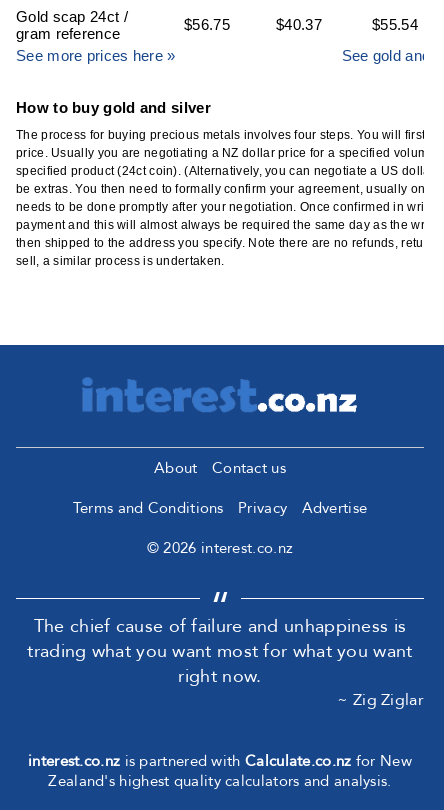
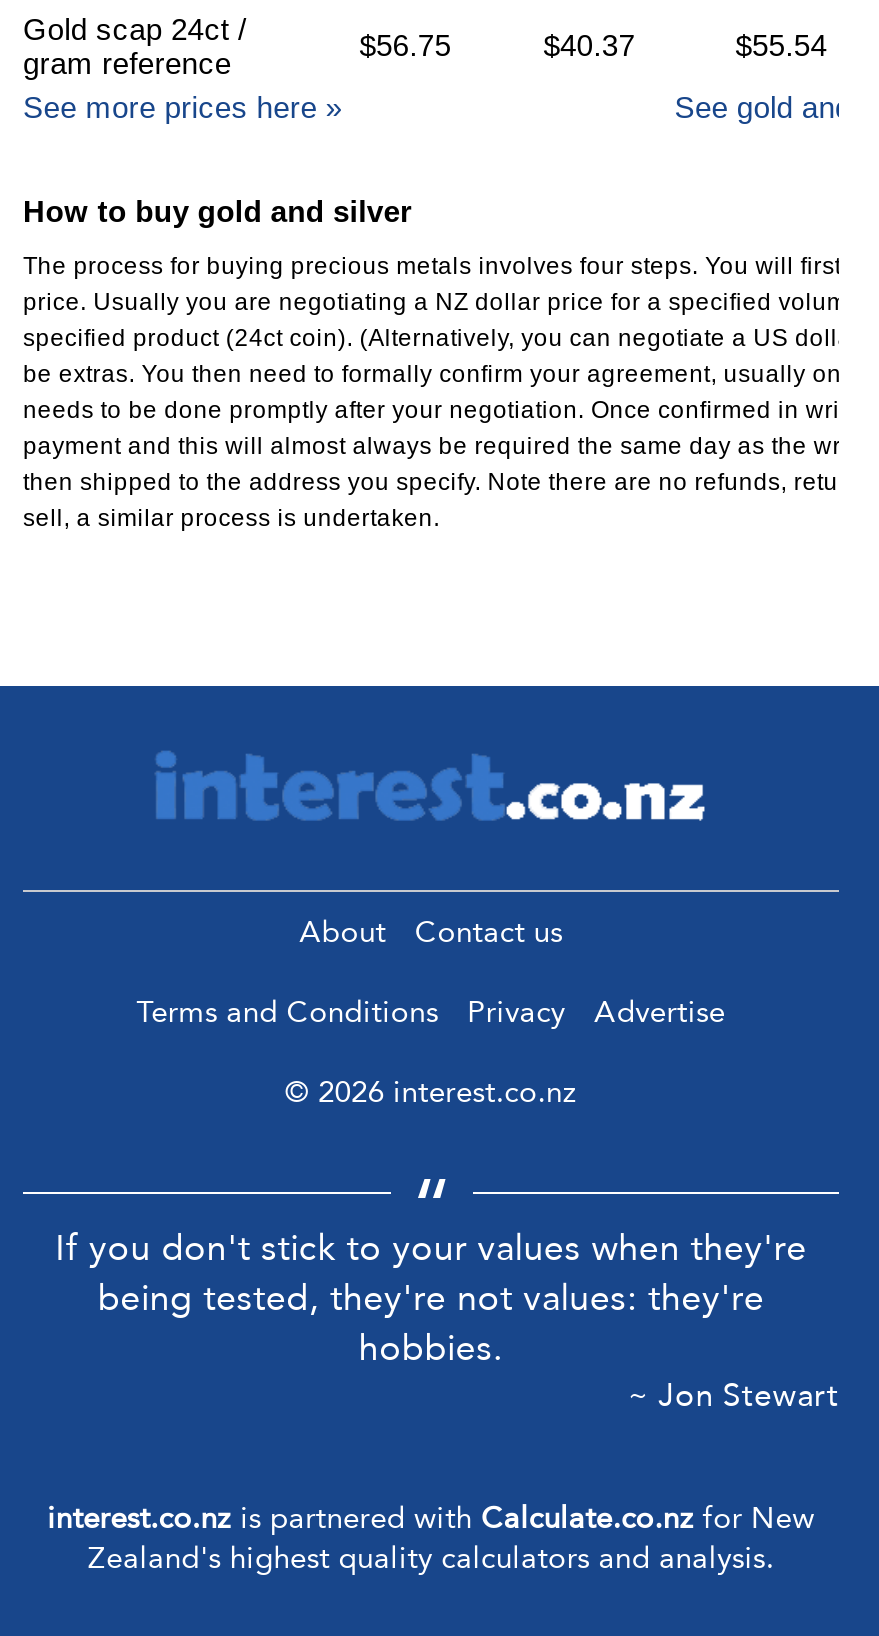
[27,614,424,711] The chief cause of failure and unhappiness is | trading what you want most for what you want | right now. | ~ Zig Ziglar -> [55,1224,839,1418] If you don't stick to your values when they're | being tested, they're not values: they're | hobbies. | ~ Jon Stewart

